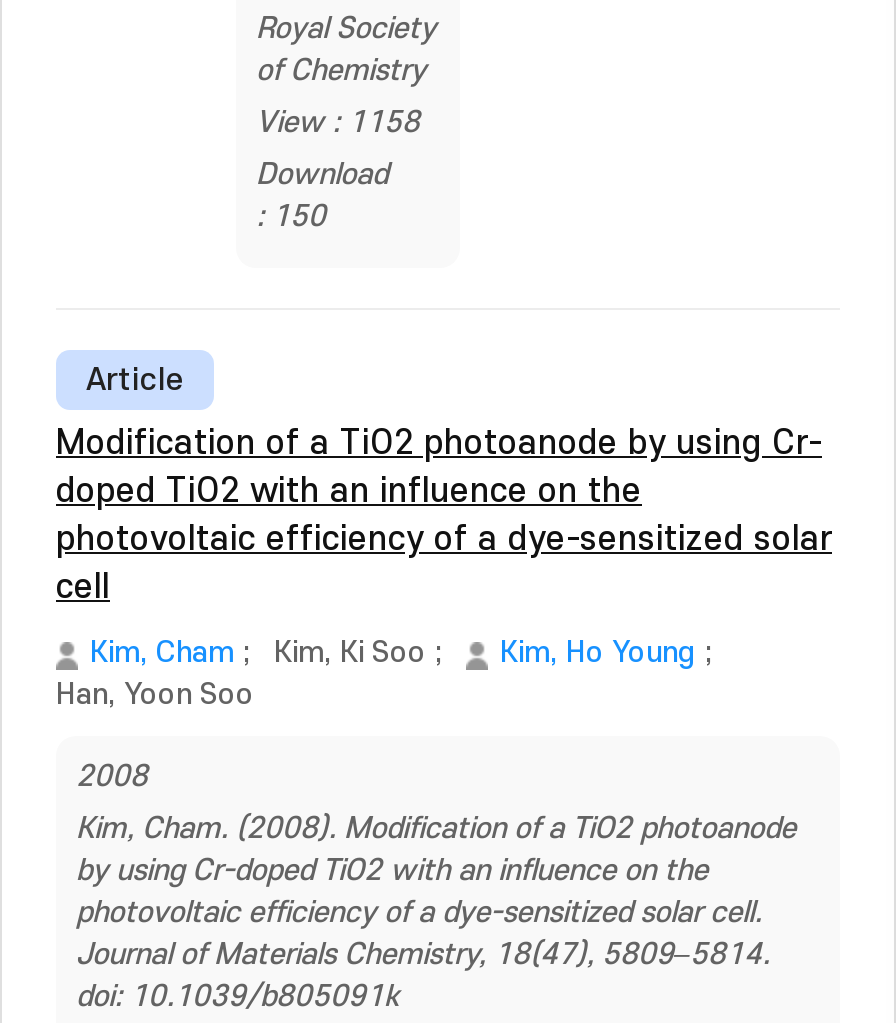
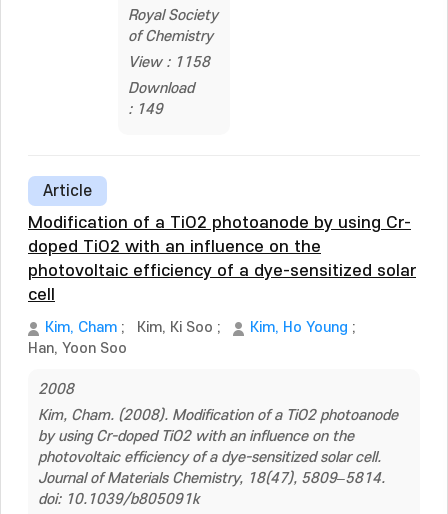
[256,200,326,234] : 150 -> [128,101,163,118] : 149

